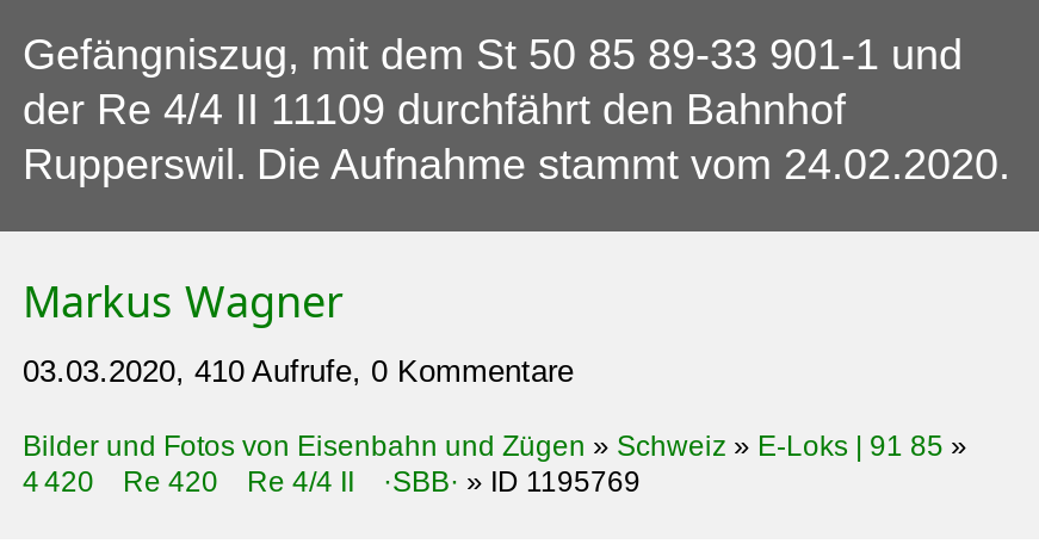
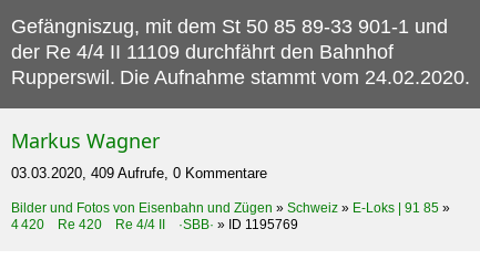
[23,354,574,390] 03.03.2020, 410 Aufrufe, 0 Kommentare -> [11,165,267,181] 03.03.2020, 409 Aufrufe, 0 Kommentare

